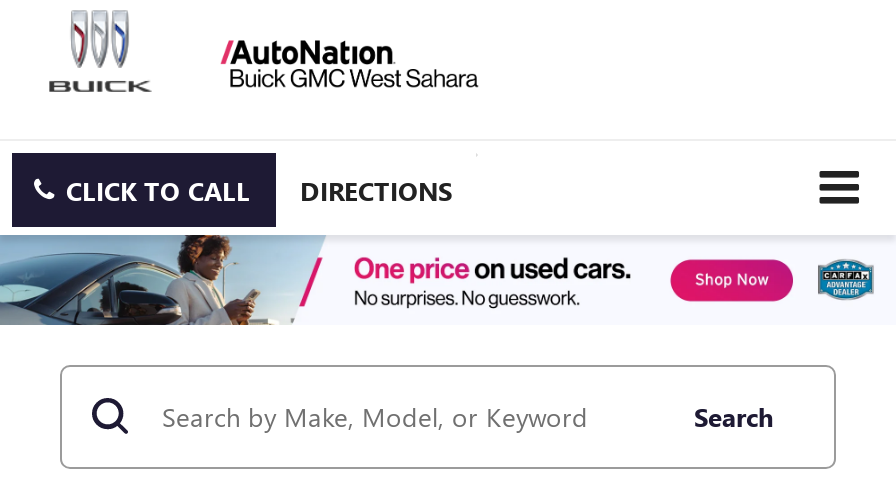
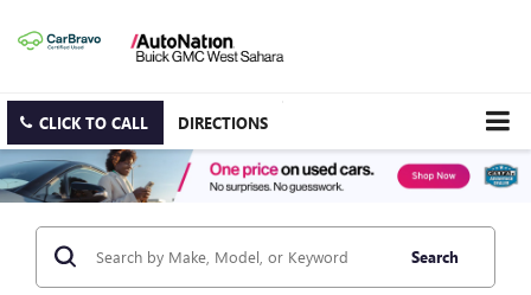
[30,9,170,93] [image] -> [17,17,102,64] [image]

